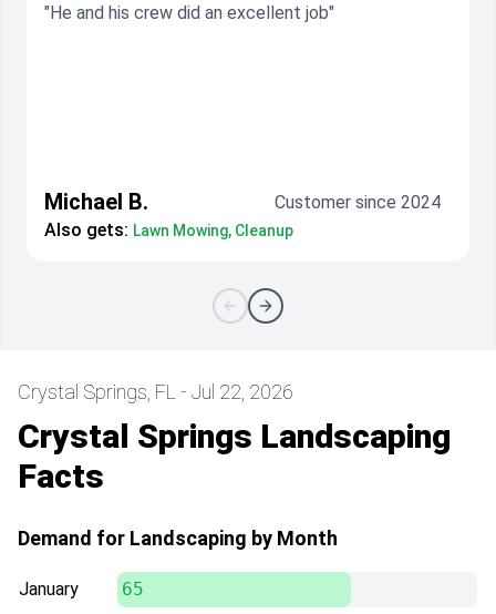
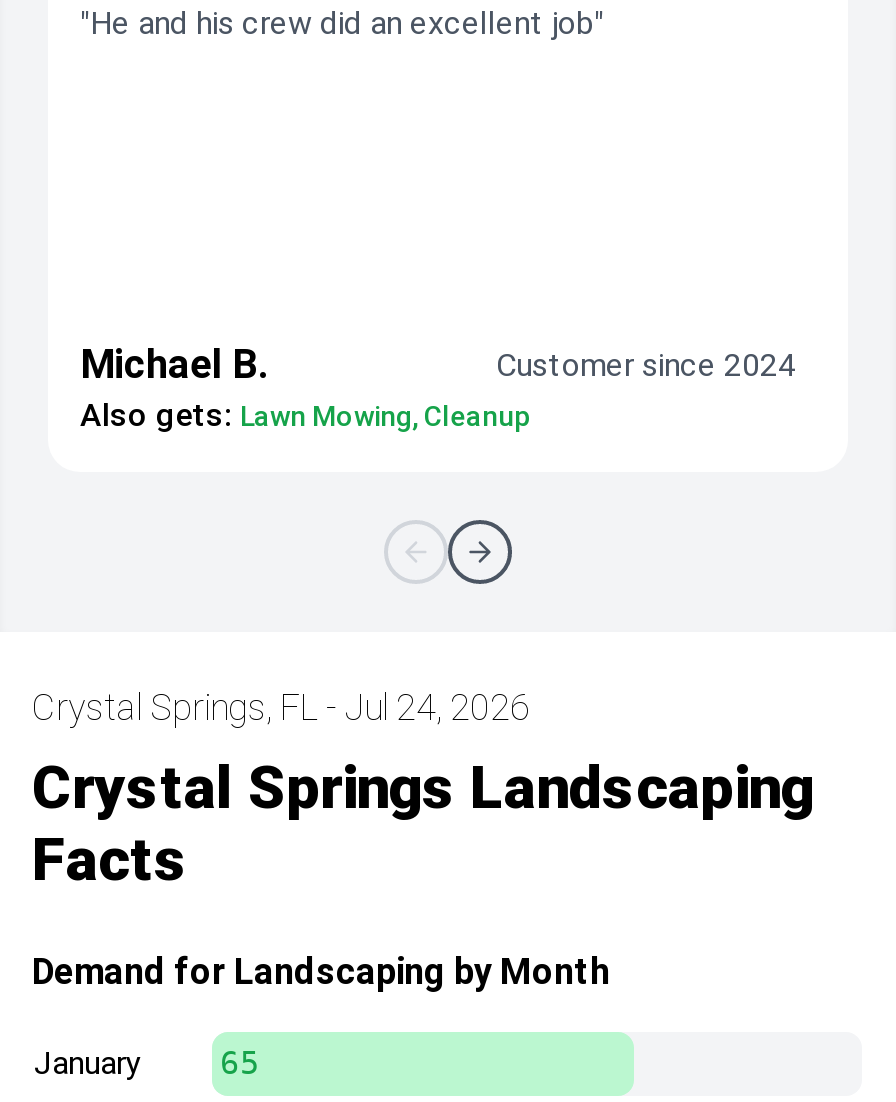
[18,380,293,404] Crystal Springs, FL - Jul 22, 2026 -> [32,687,530,729] Crystal Springs, FL - Jul 24, 2026

